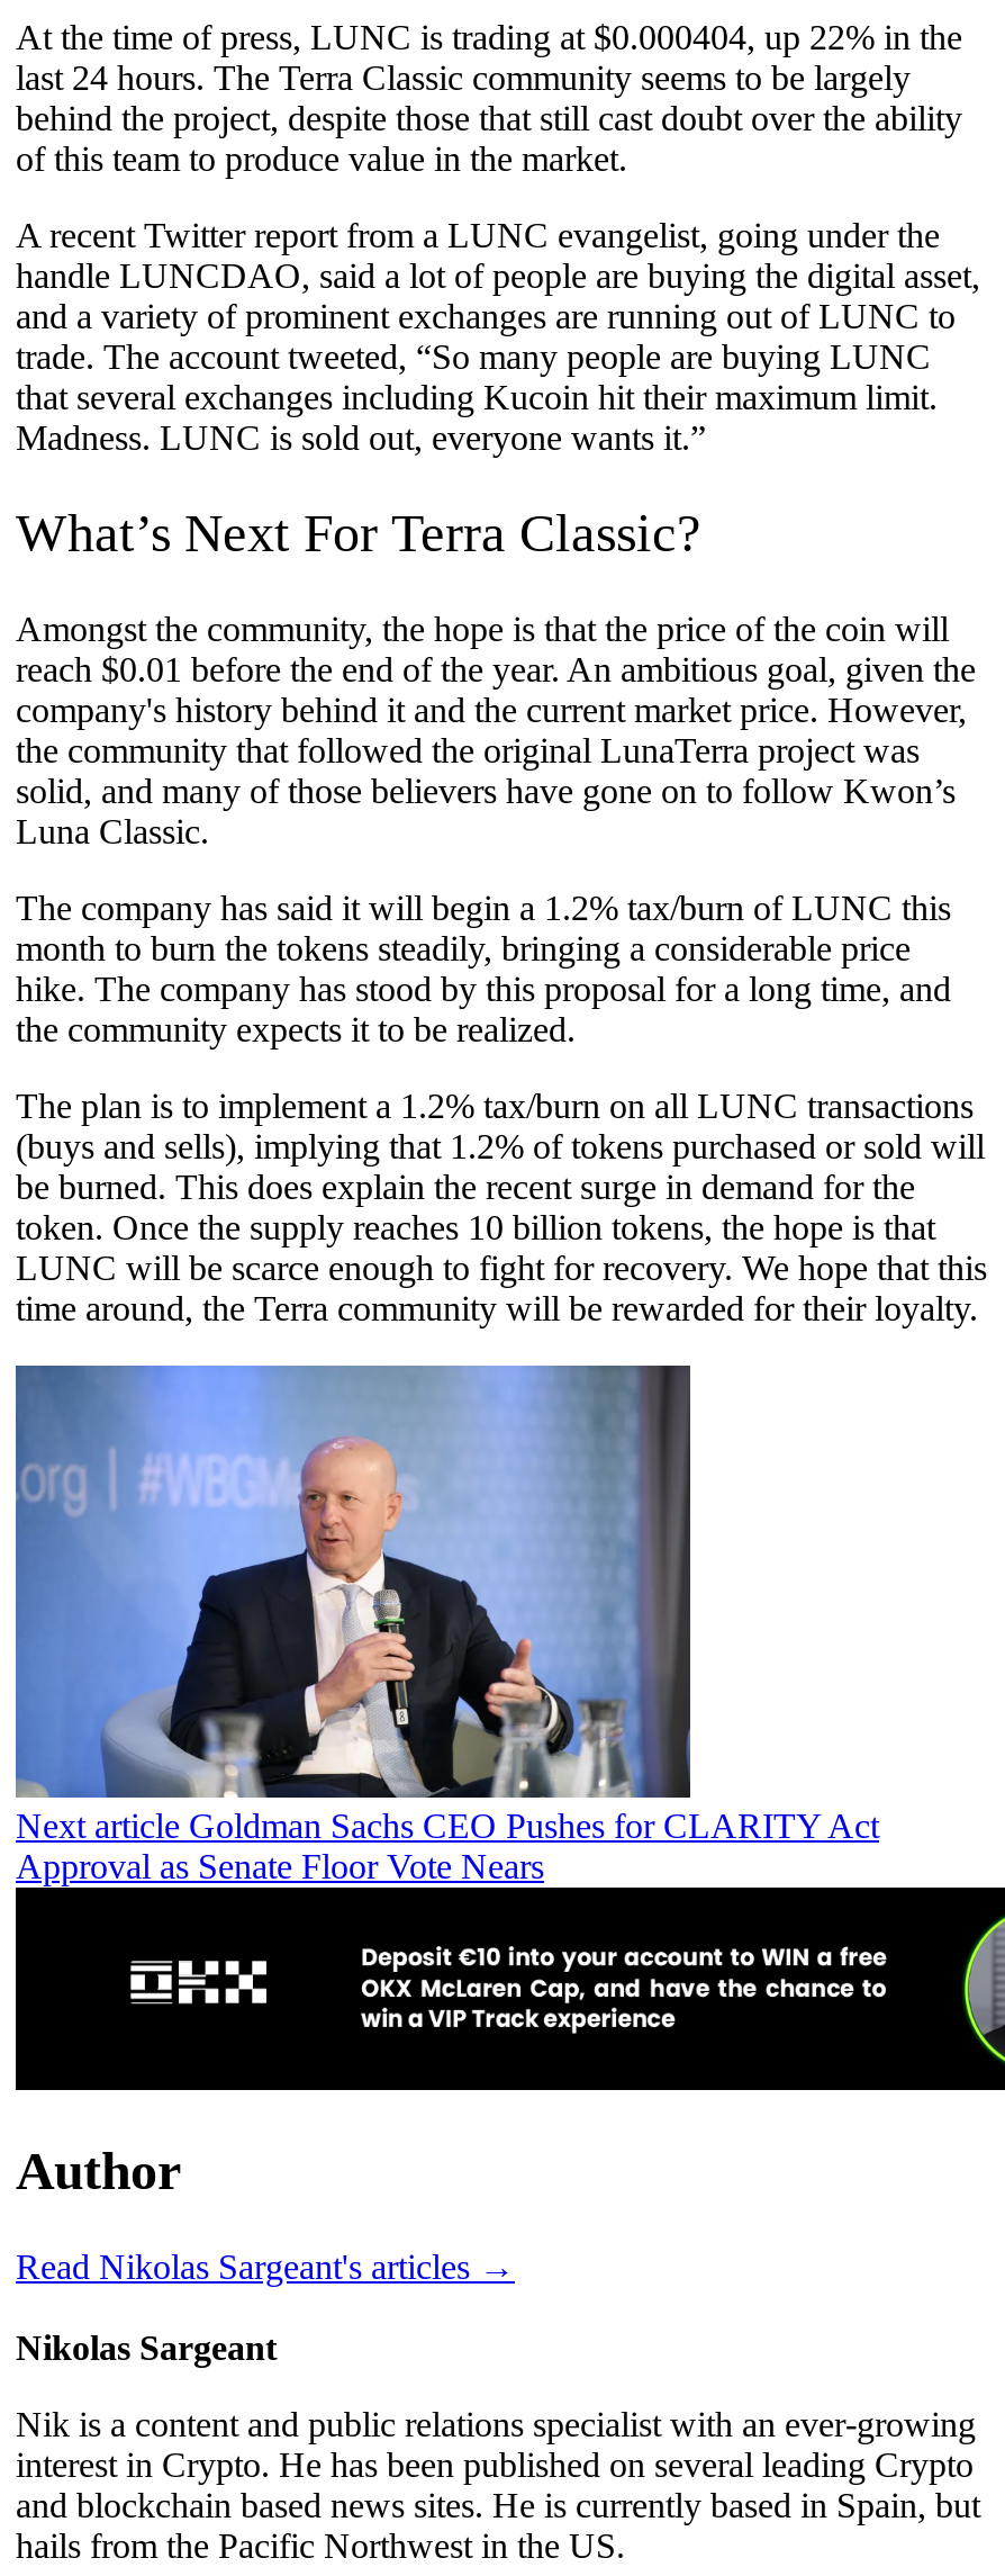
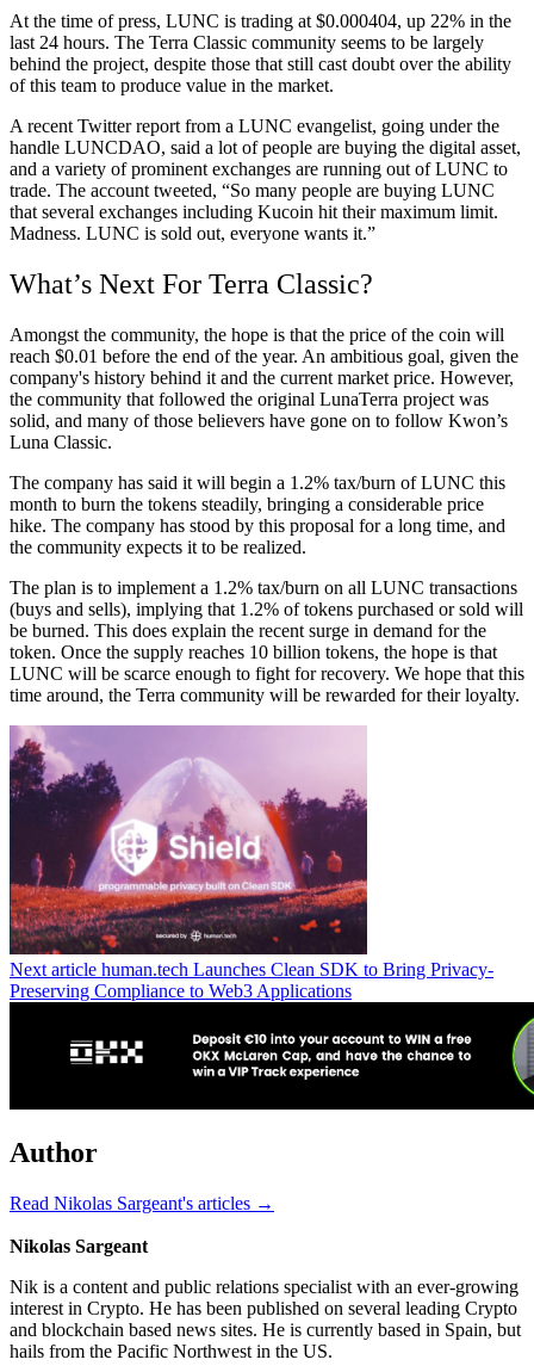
[13,1363,879,1884] [image] | Next article Goldman Sachs CEO Pushes for CLARITY Act | Approval as Senate Floor Vote Nears -> [8,725,493,1000] [image] | Next article human.tech Launches Clean SDK to Bring Privacy- | Preserving Compliance to Web3 Applications

